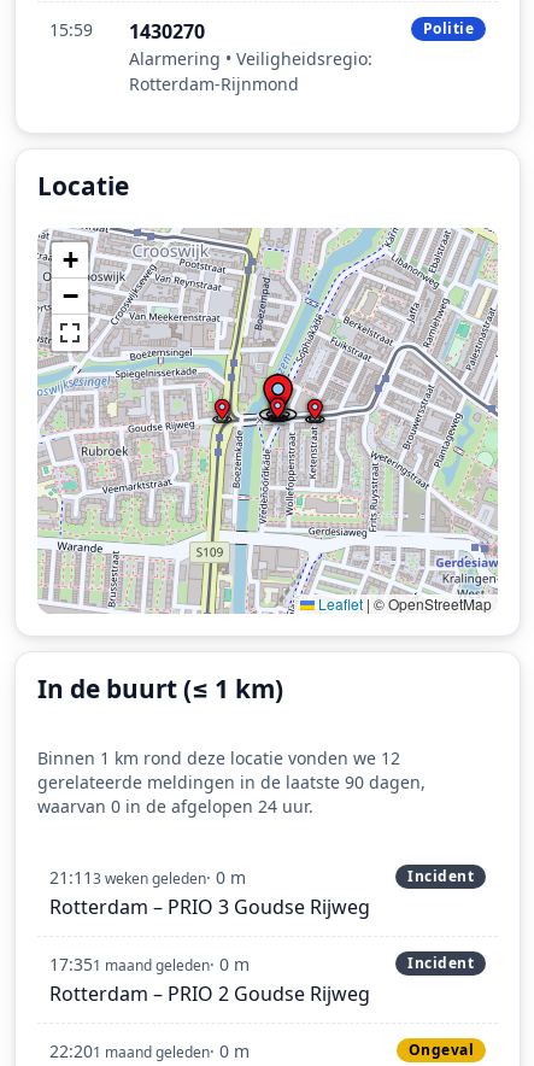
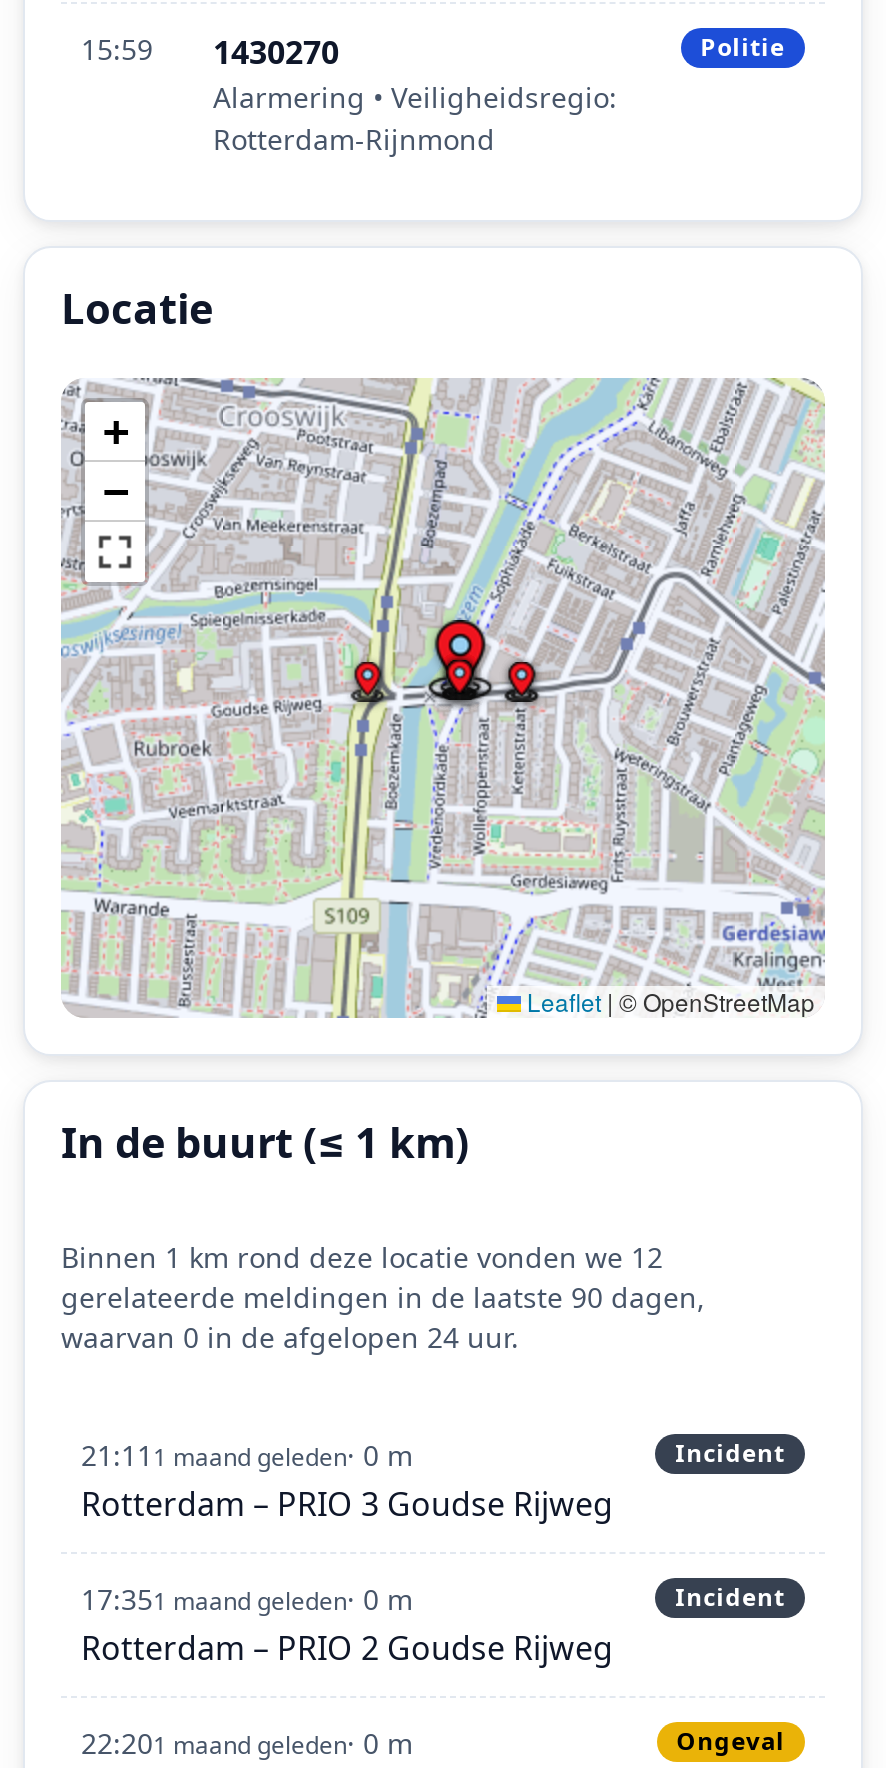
[49,866,246,889] 21:11 3 weken geleden · 0 m -> [81,1436,413,1474] 21:11 1 maand geleden · 0 m

